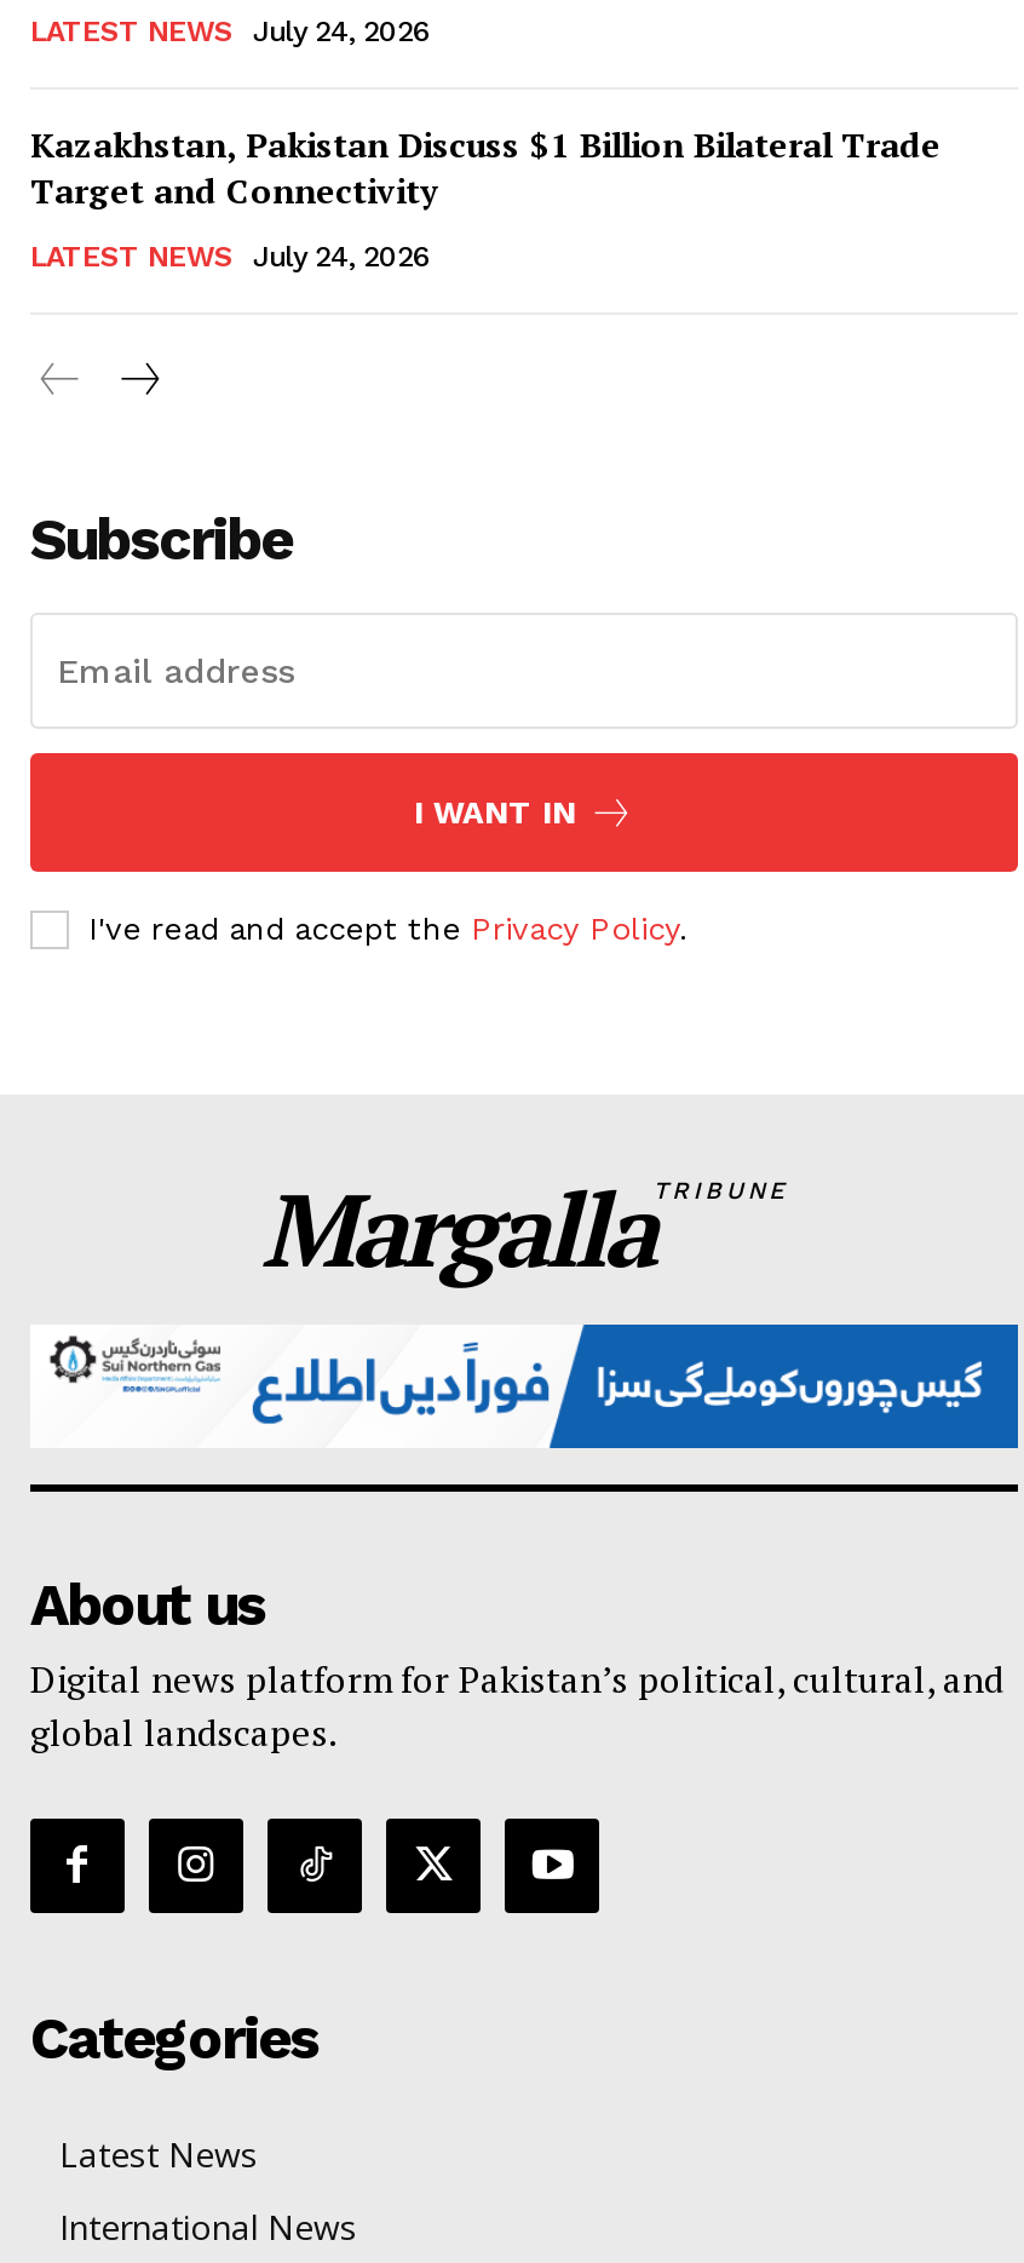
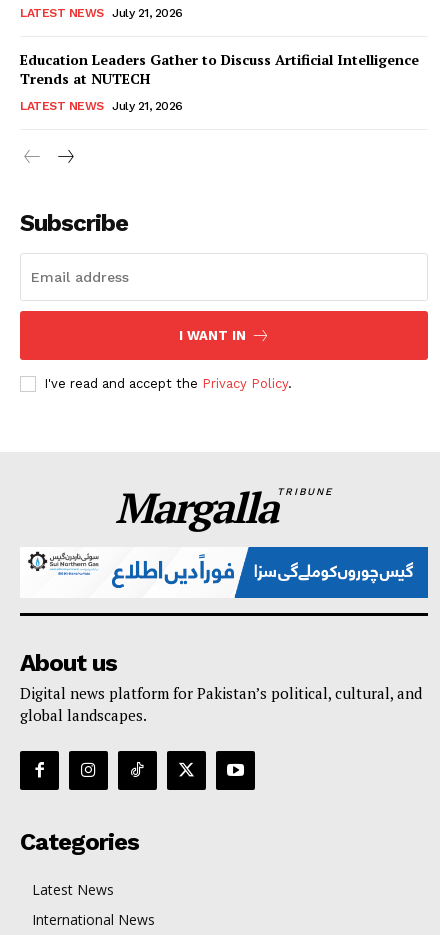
[30,15,431,49] LATEST NEWS July 24, 2026 -> [20,6,182,20] LATEST NEWS July 21, 2026
[30,122,940,214] Kazakhstan, Pakistan Discuss $1 Billion Bilateral Trade | Target and Connectivity -> [20,50,419,88] Education Leaders Gather to Discuss Artificial Intelligence | Trends at NUTECH
[30,240,431,274] LATEST NEWS July 24, 2026 -> [20,99,182,113] LATEST NEWS July 21, 2026

